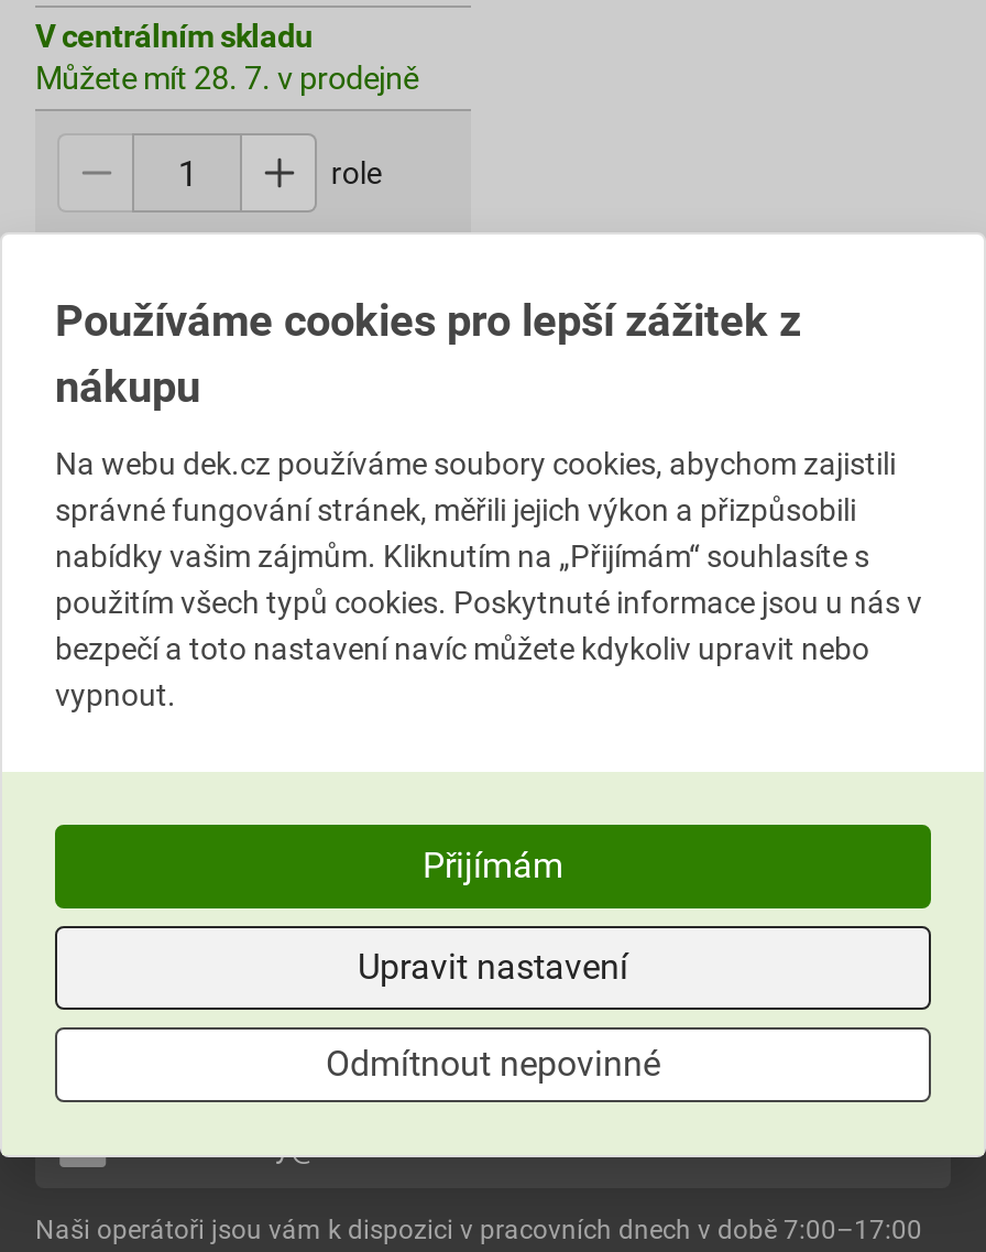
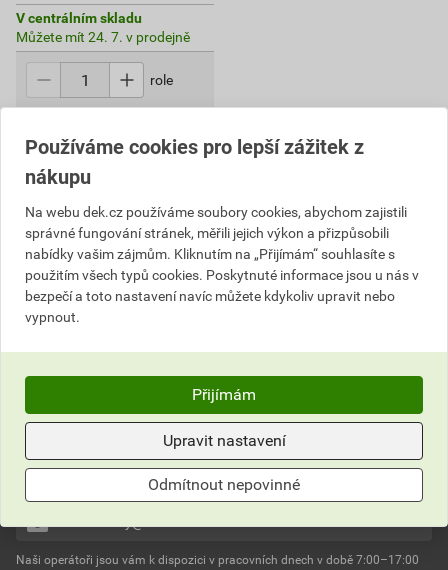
[35,61,418,98] Můžete mít 28. 7. v prodejně -> [16,29,190,46] Můžete mít 24. 7. v prodejně

